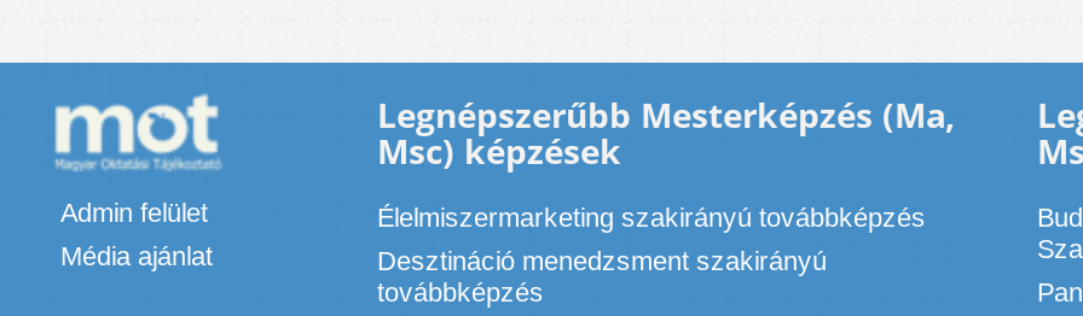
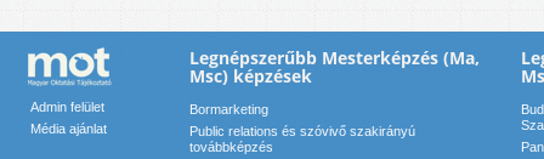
[377,203,926,232] Élelmiszermarketing szakirányú továbbképzés -> [189,102,268,117] Bormarketing
[377,247,827,275] Desztináció menedzsment szakirányú -> [189,124,415,139] Public relations és szóvivő szakirányú

